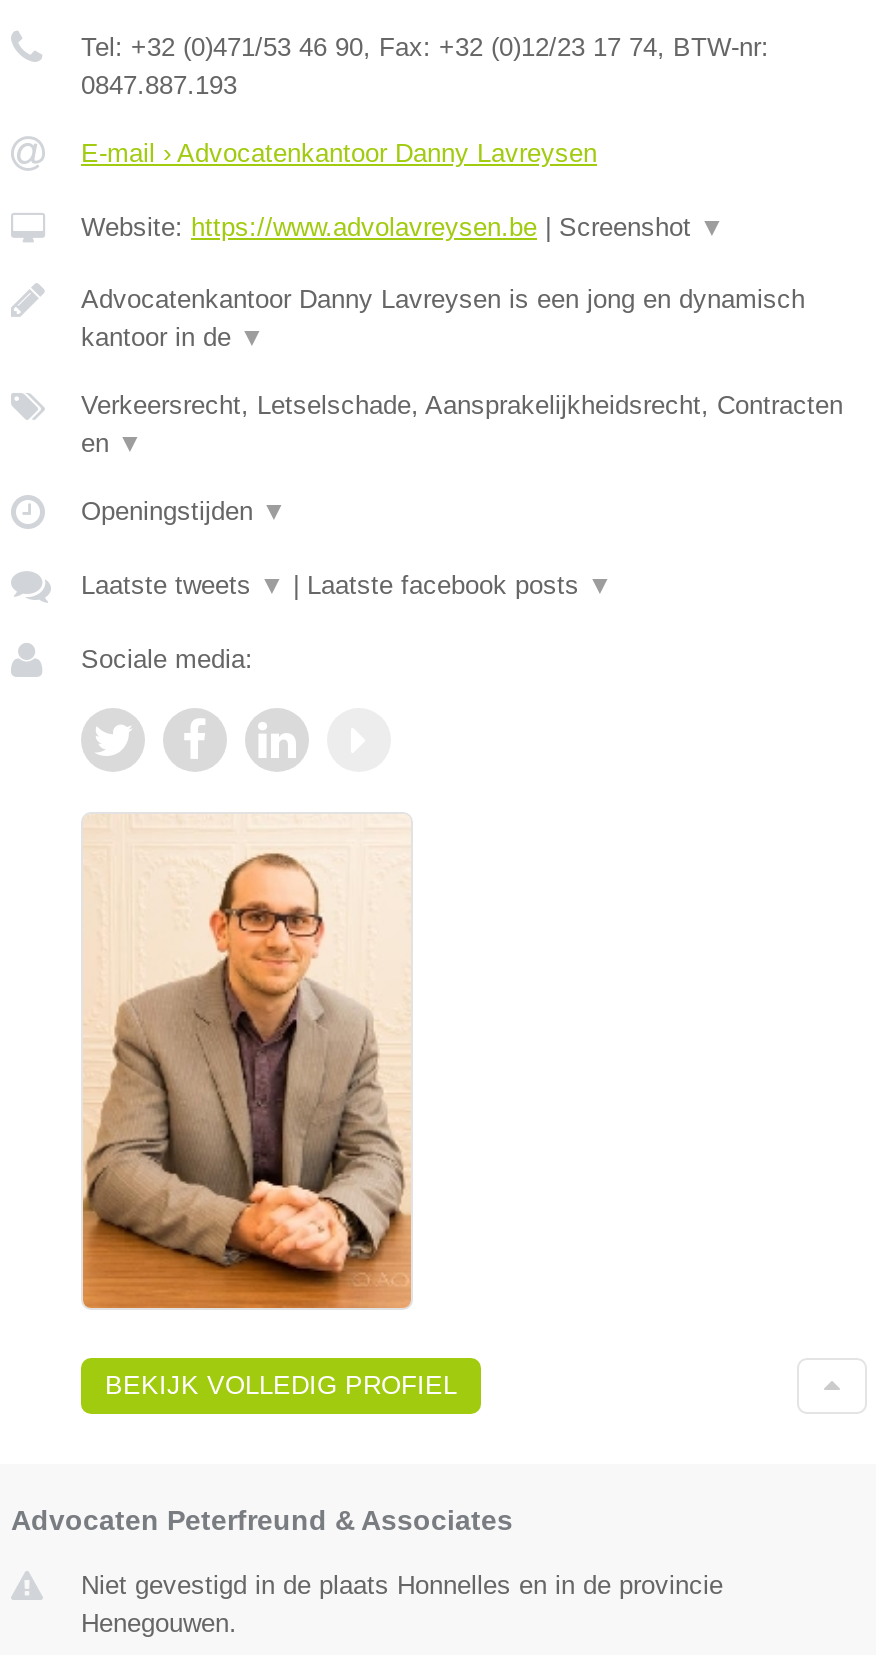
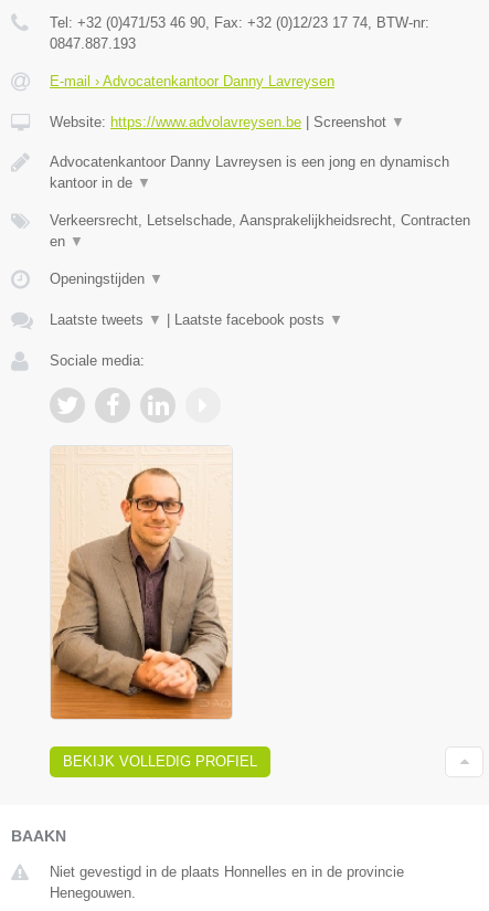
[11,1504,513,1536] Advocaten Peterfreund & Associates -> [11,827,66,845] BAAKN

